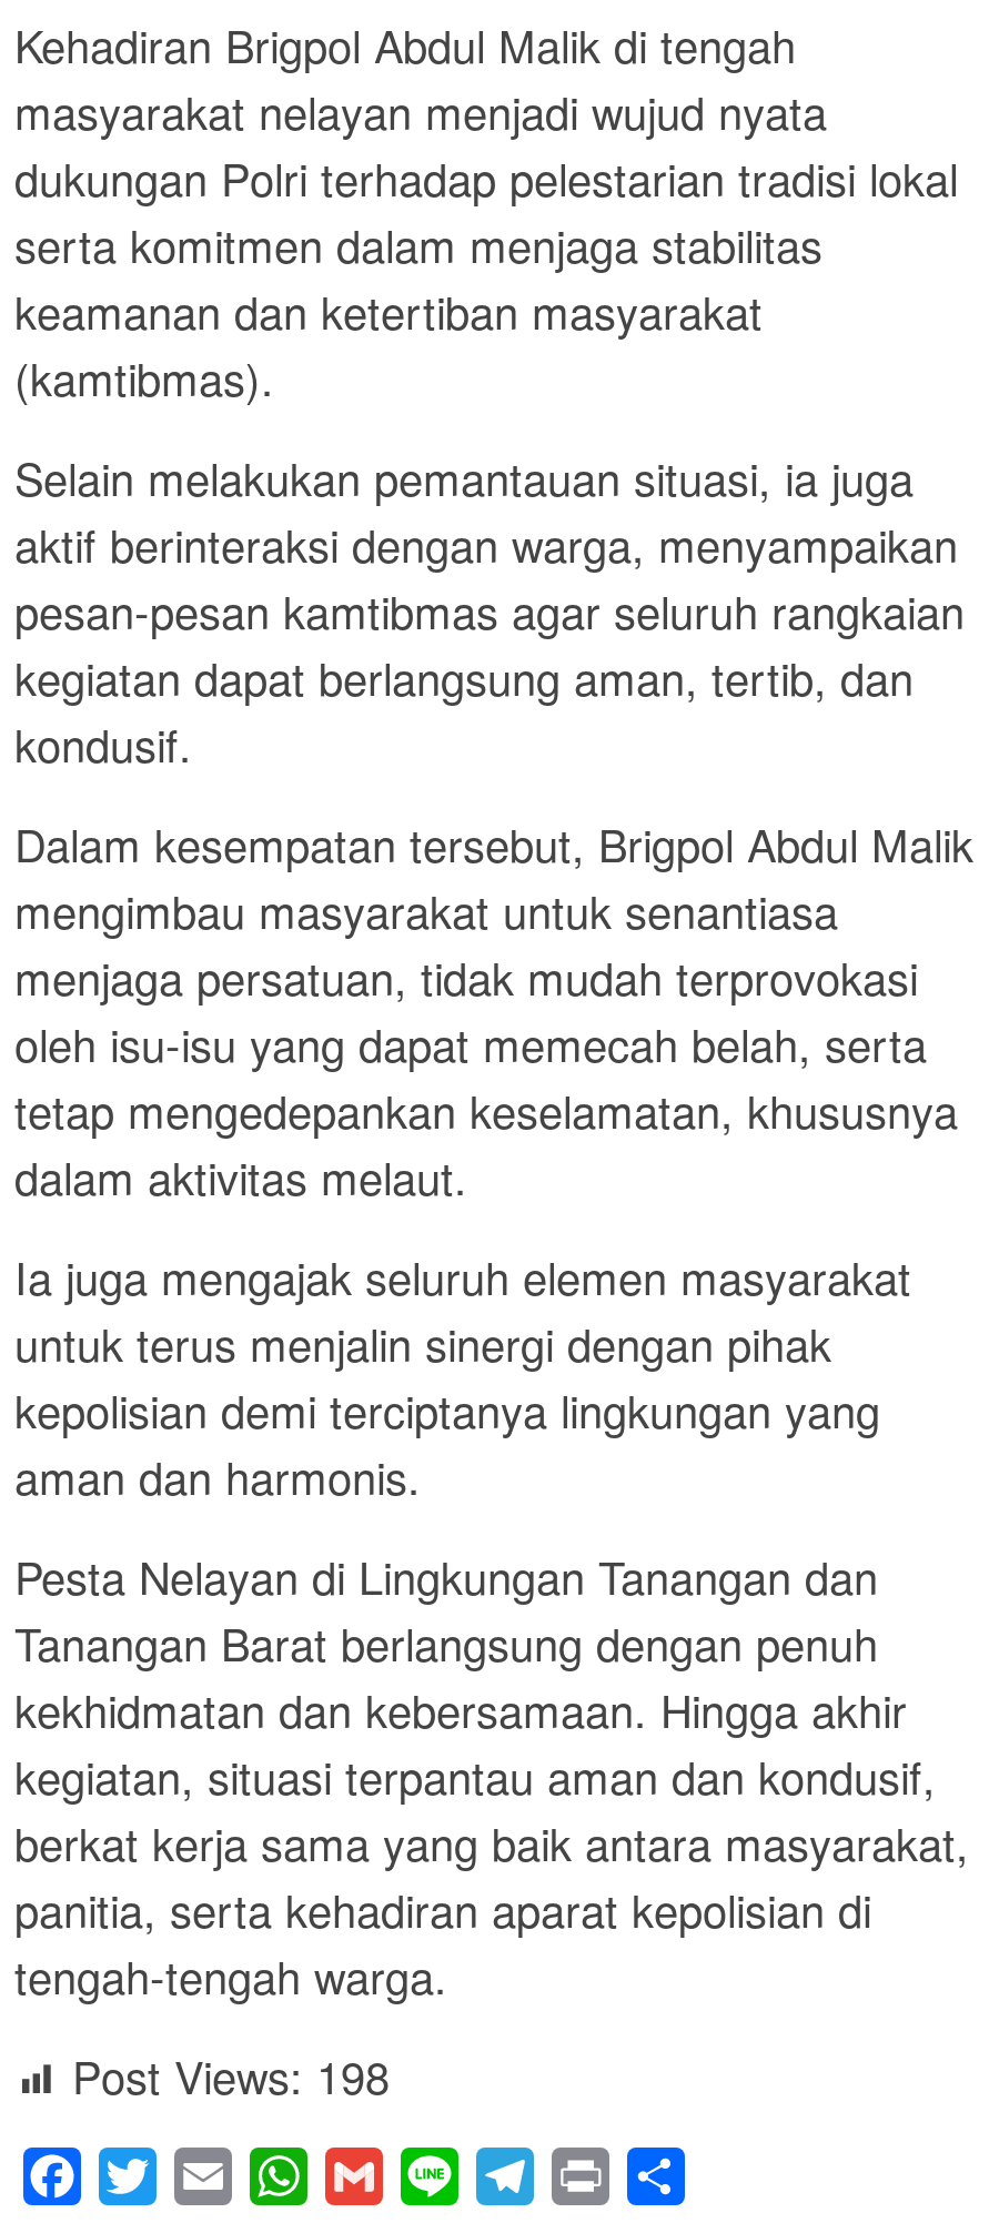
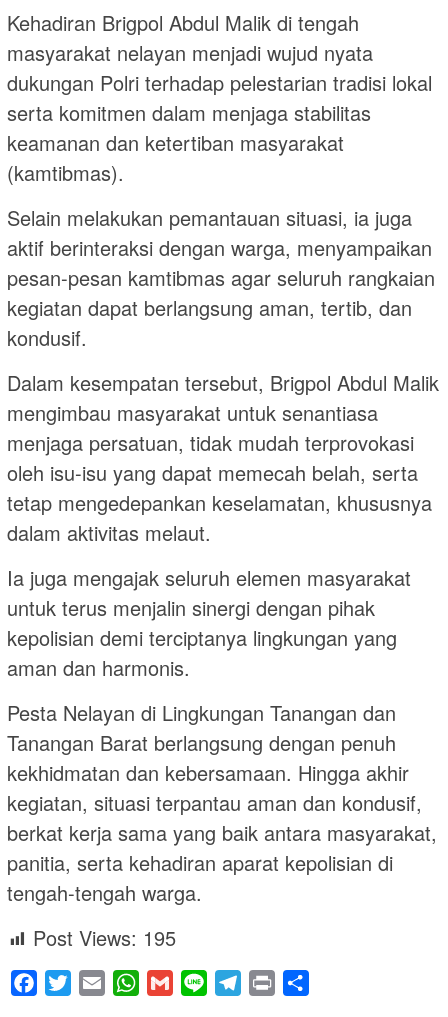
[72,2043,390,2107] Post Views: 198 -> [33,923,176,952] Post Views: 195

